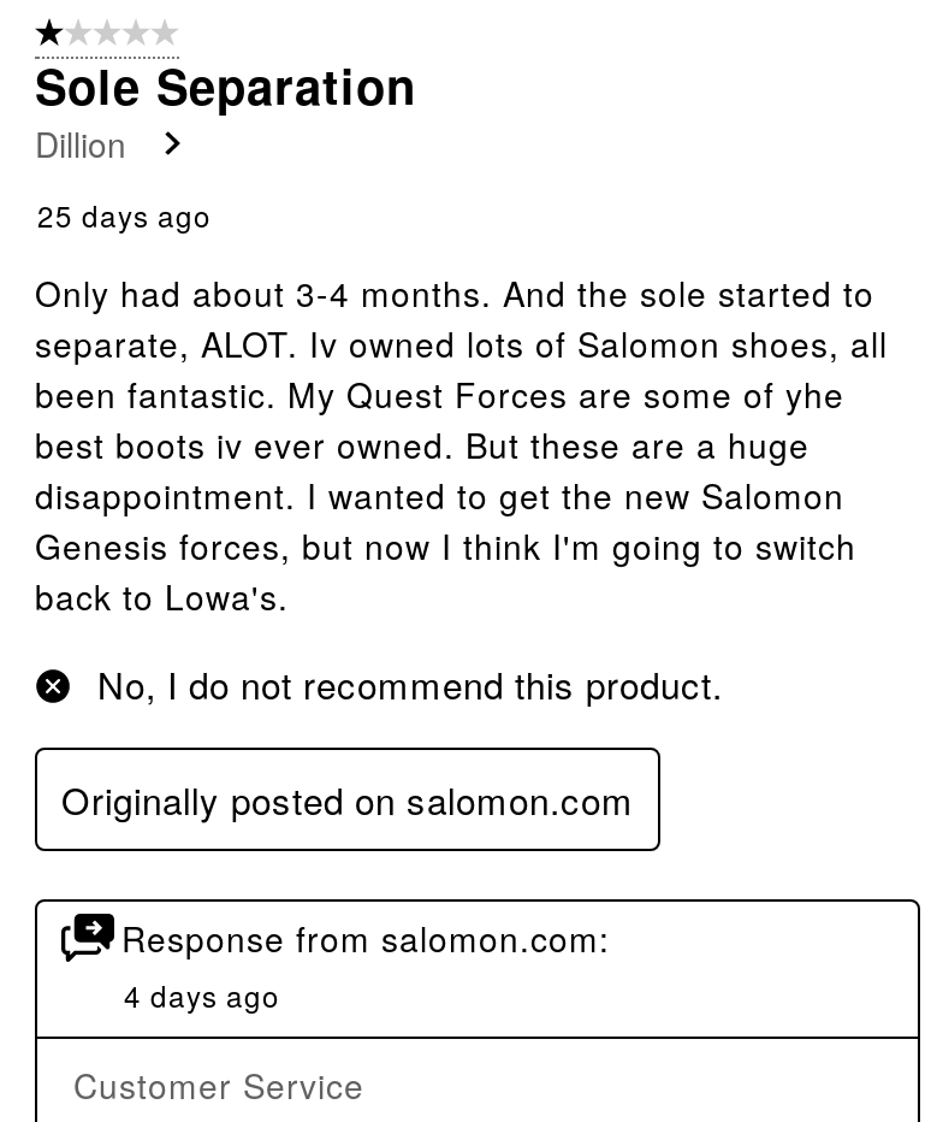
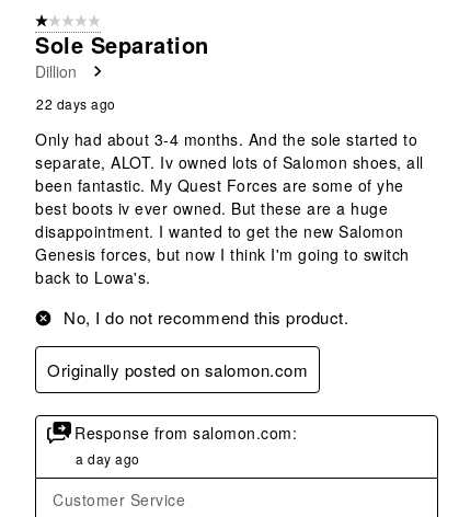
[37,194,212,235] 25 days ago -> [36,94,116,113] 22 days ago
[124,974,280,1015] 4 days ago -> [76,449,140,468] a day ago

